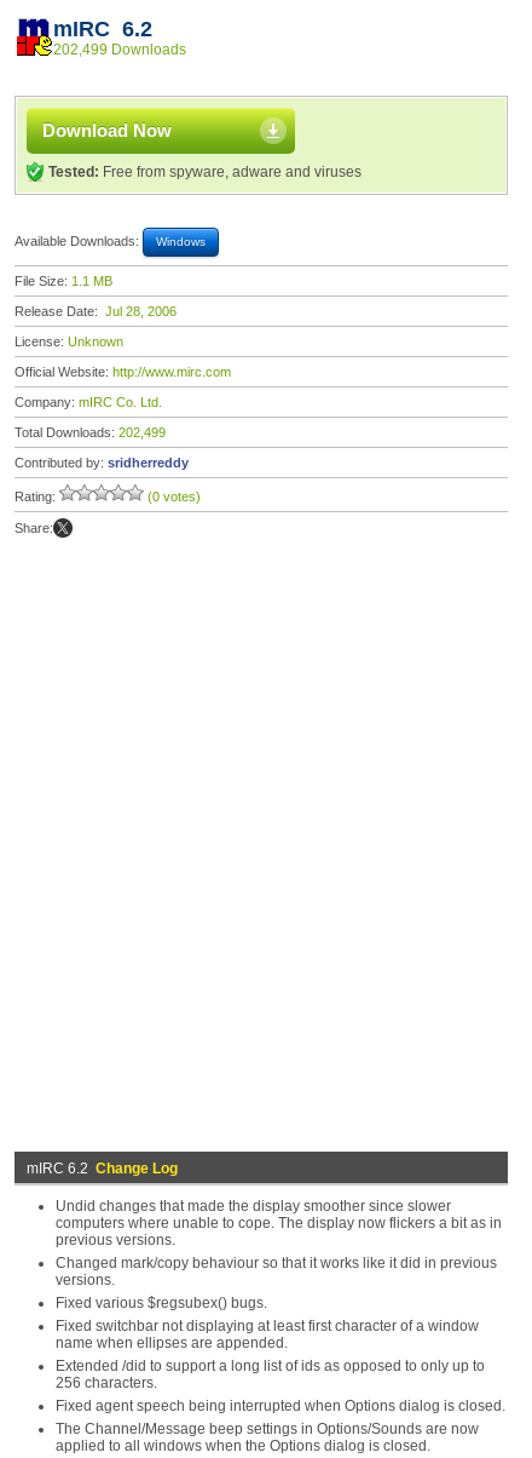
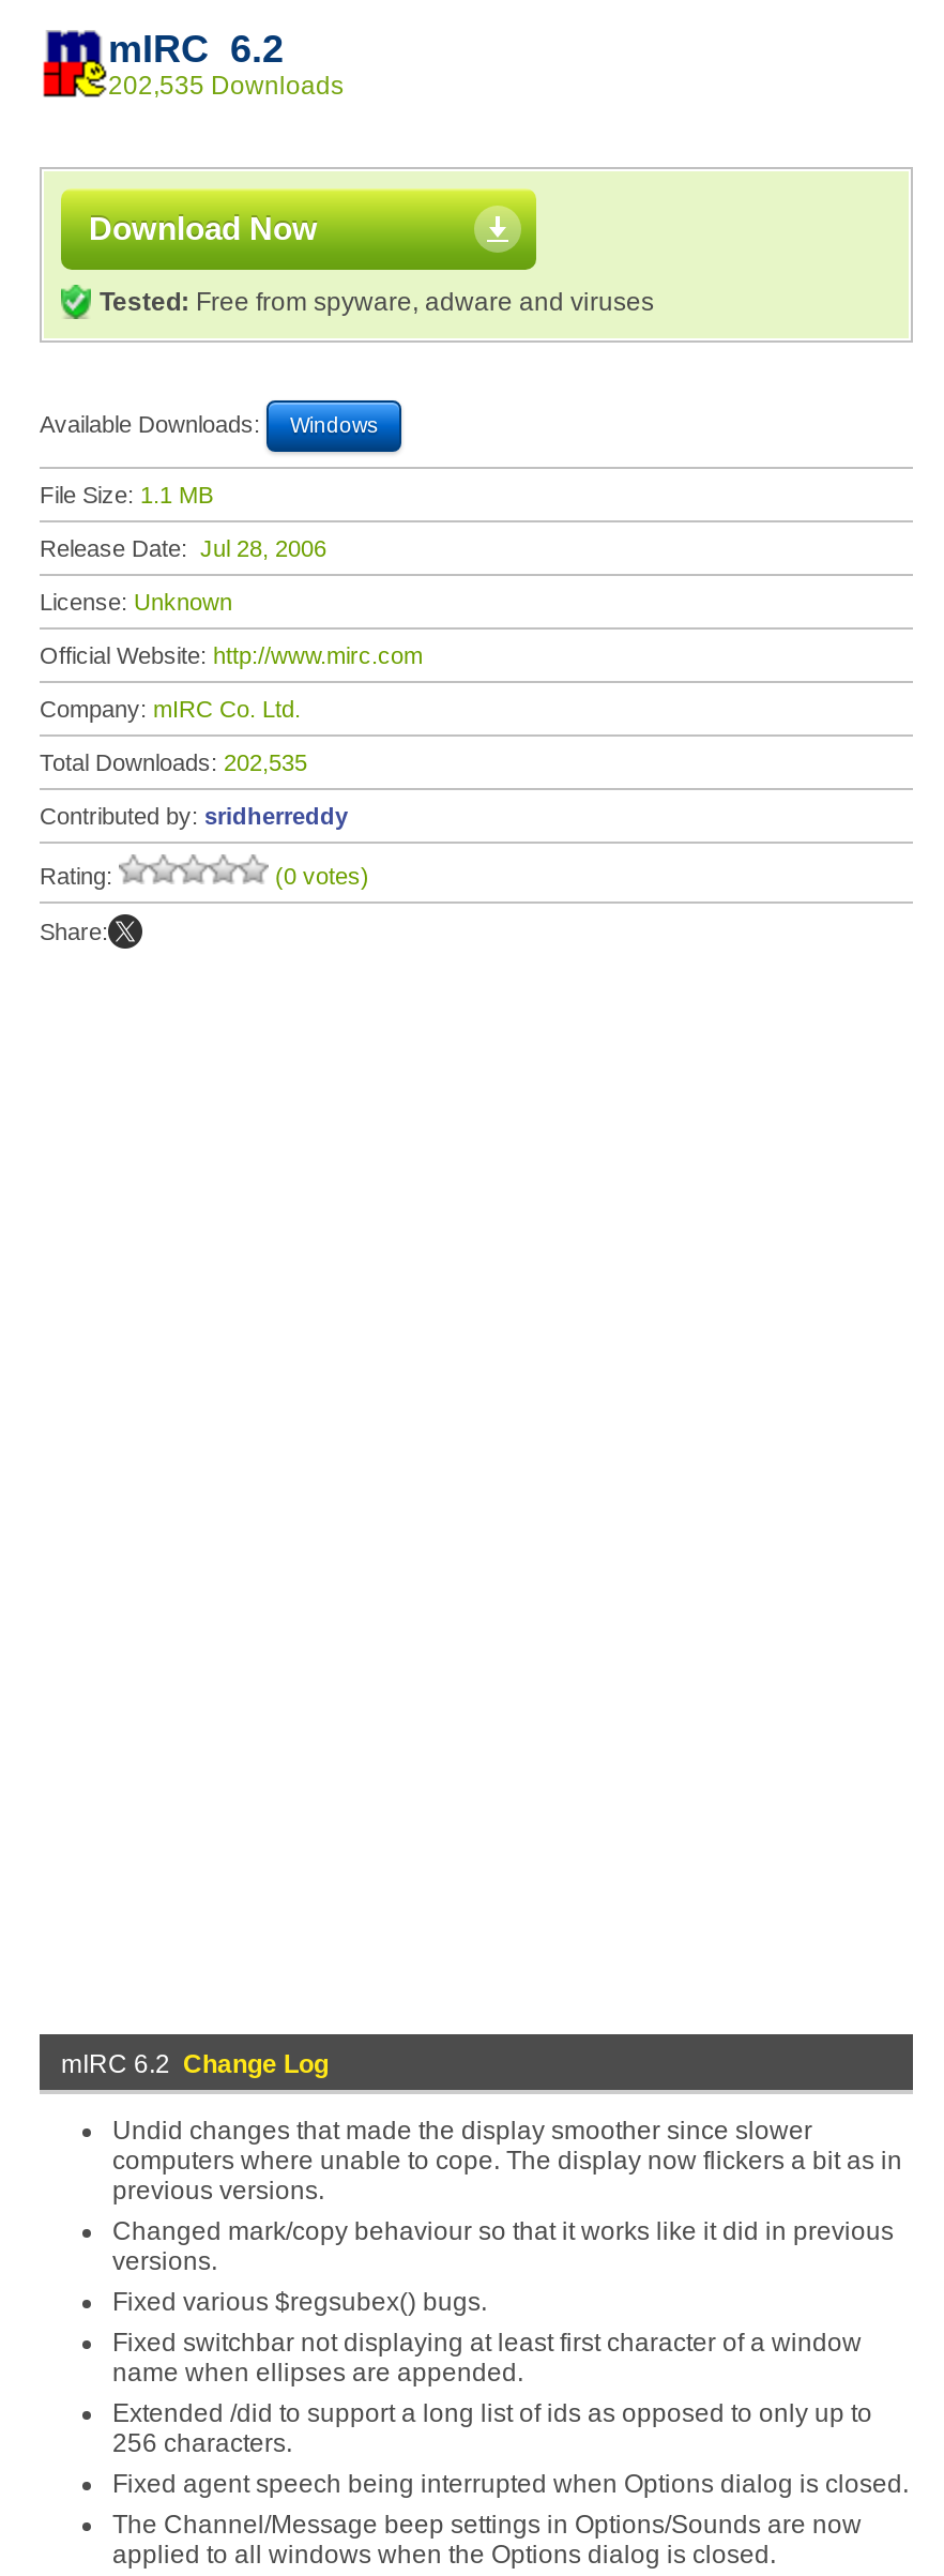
[53,41,186,58] 202,499 Downloads -> [108,71,344,101] 202,535 Downloads
[15,425,166,440] Total Downloads: 202,499 -> [40,749,307,775] Total Downloads: 202,535

